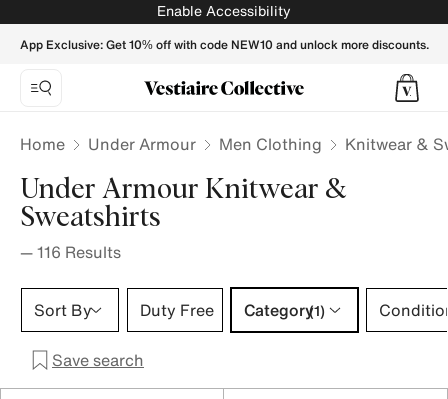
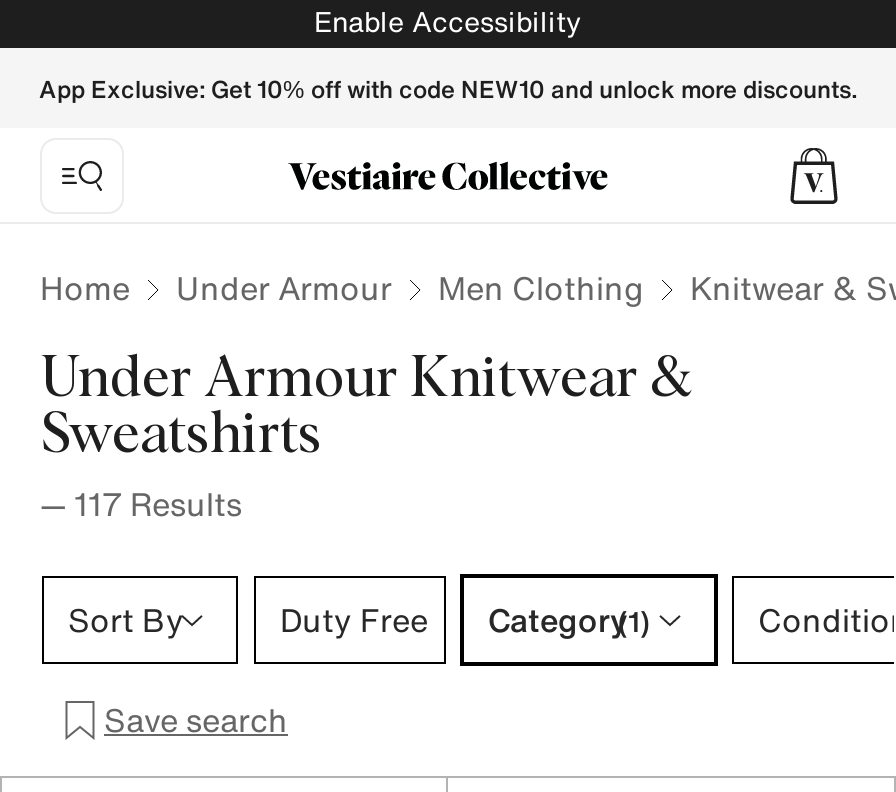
[20,240,121,264] — 116 Results -> [40,480,242,528] — 117 Results

